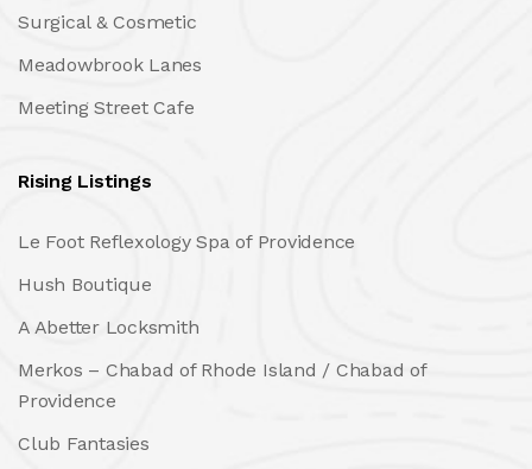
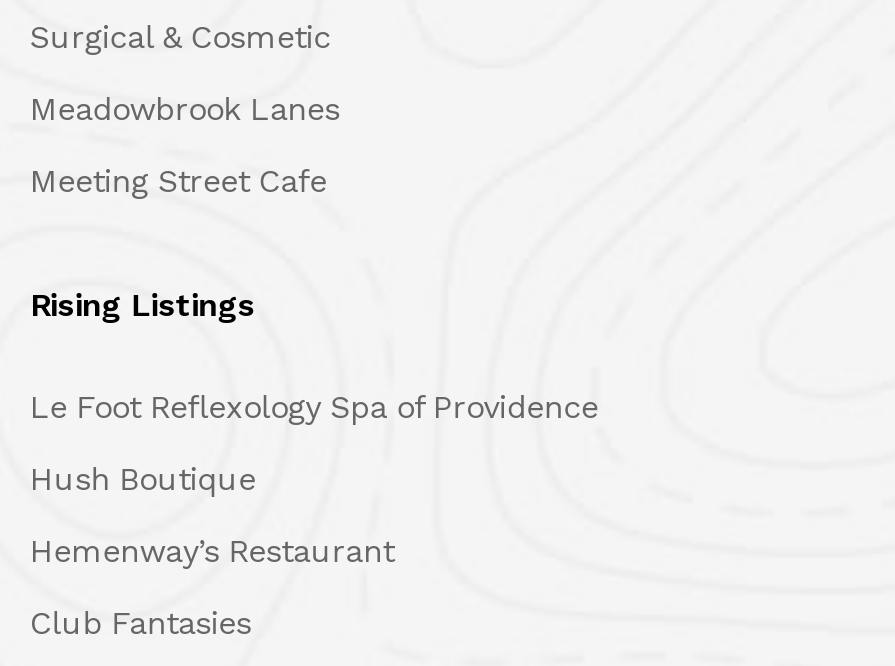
[18,315,426,412] A Abetter Locksmith | Merkos – Chabad of Rhode Island / Chabad of | Providence -> [30,531,394,569] Hemenway’s Restaurant

